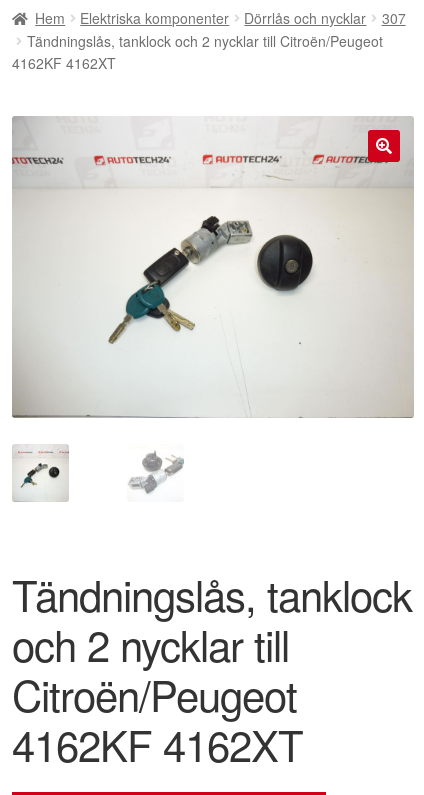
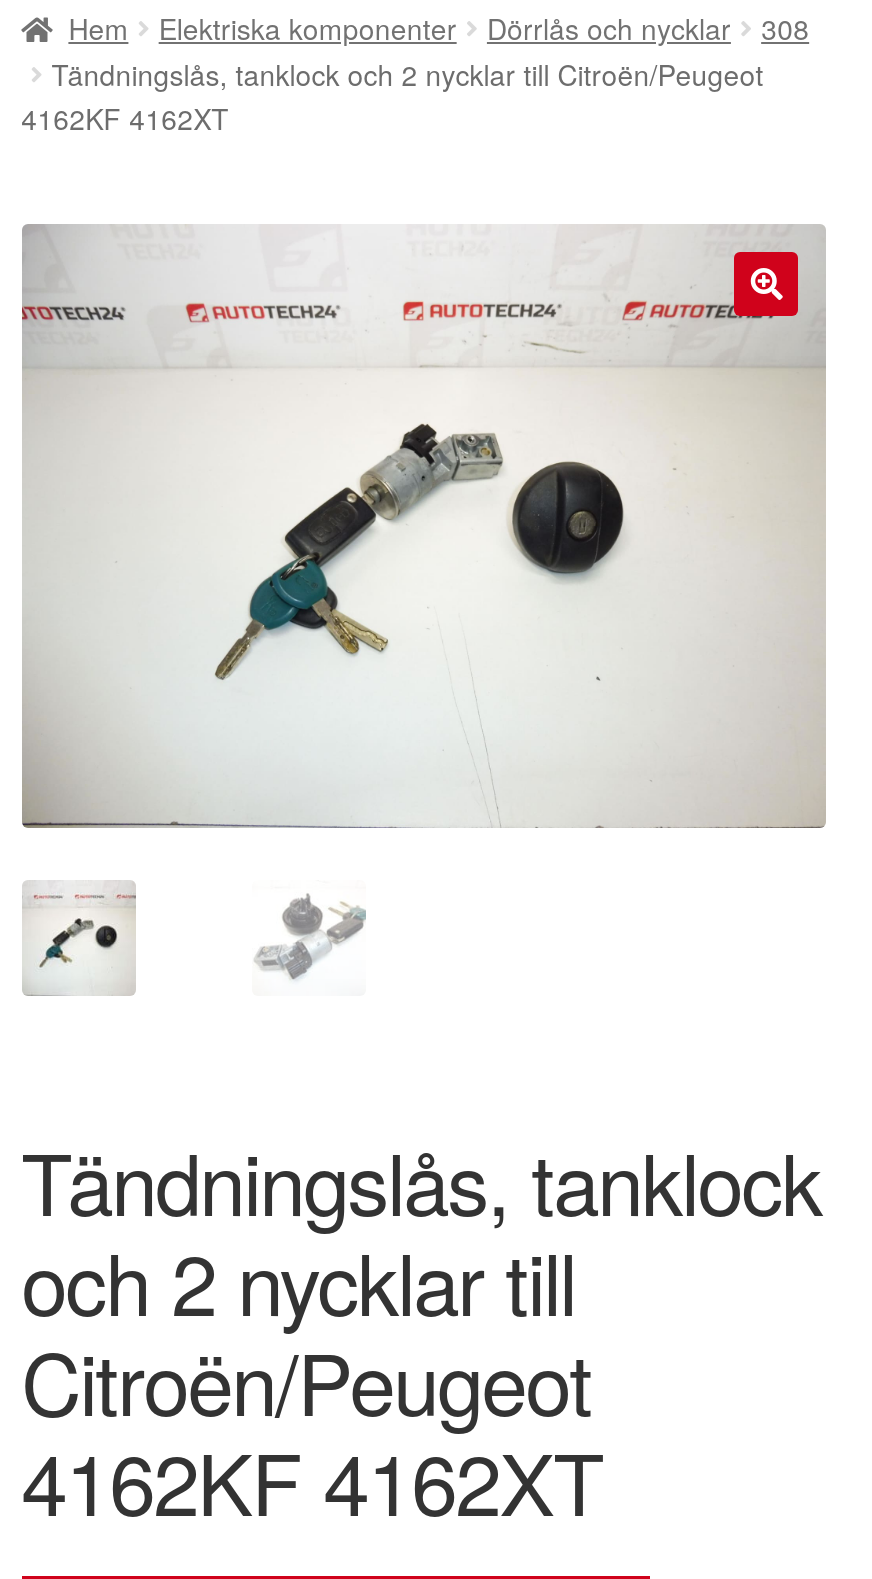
[35,8,406,28] Hem Elektriska komponenter Dörrlås och nycklar 307 -> [68,9,809,49] Hem Elektriska komponenter Dörrlås och nycklar 308

